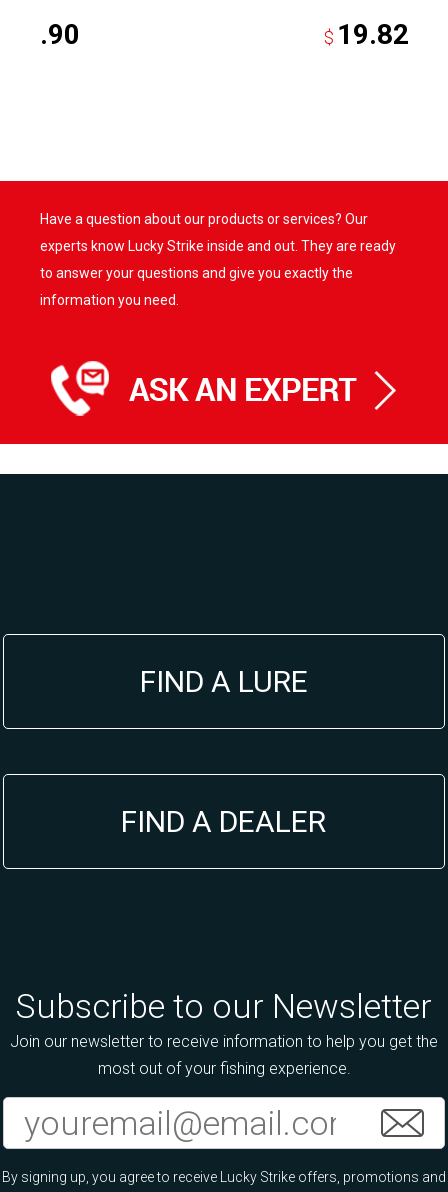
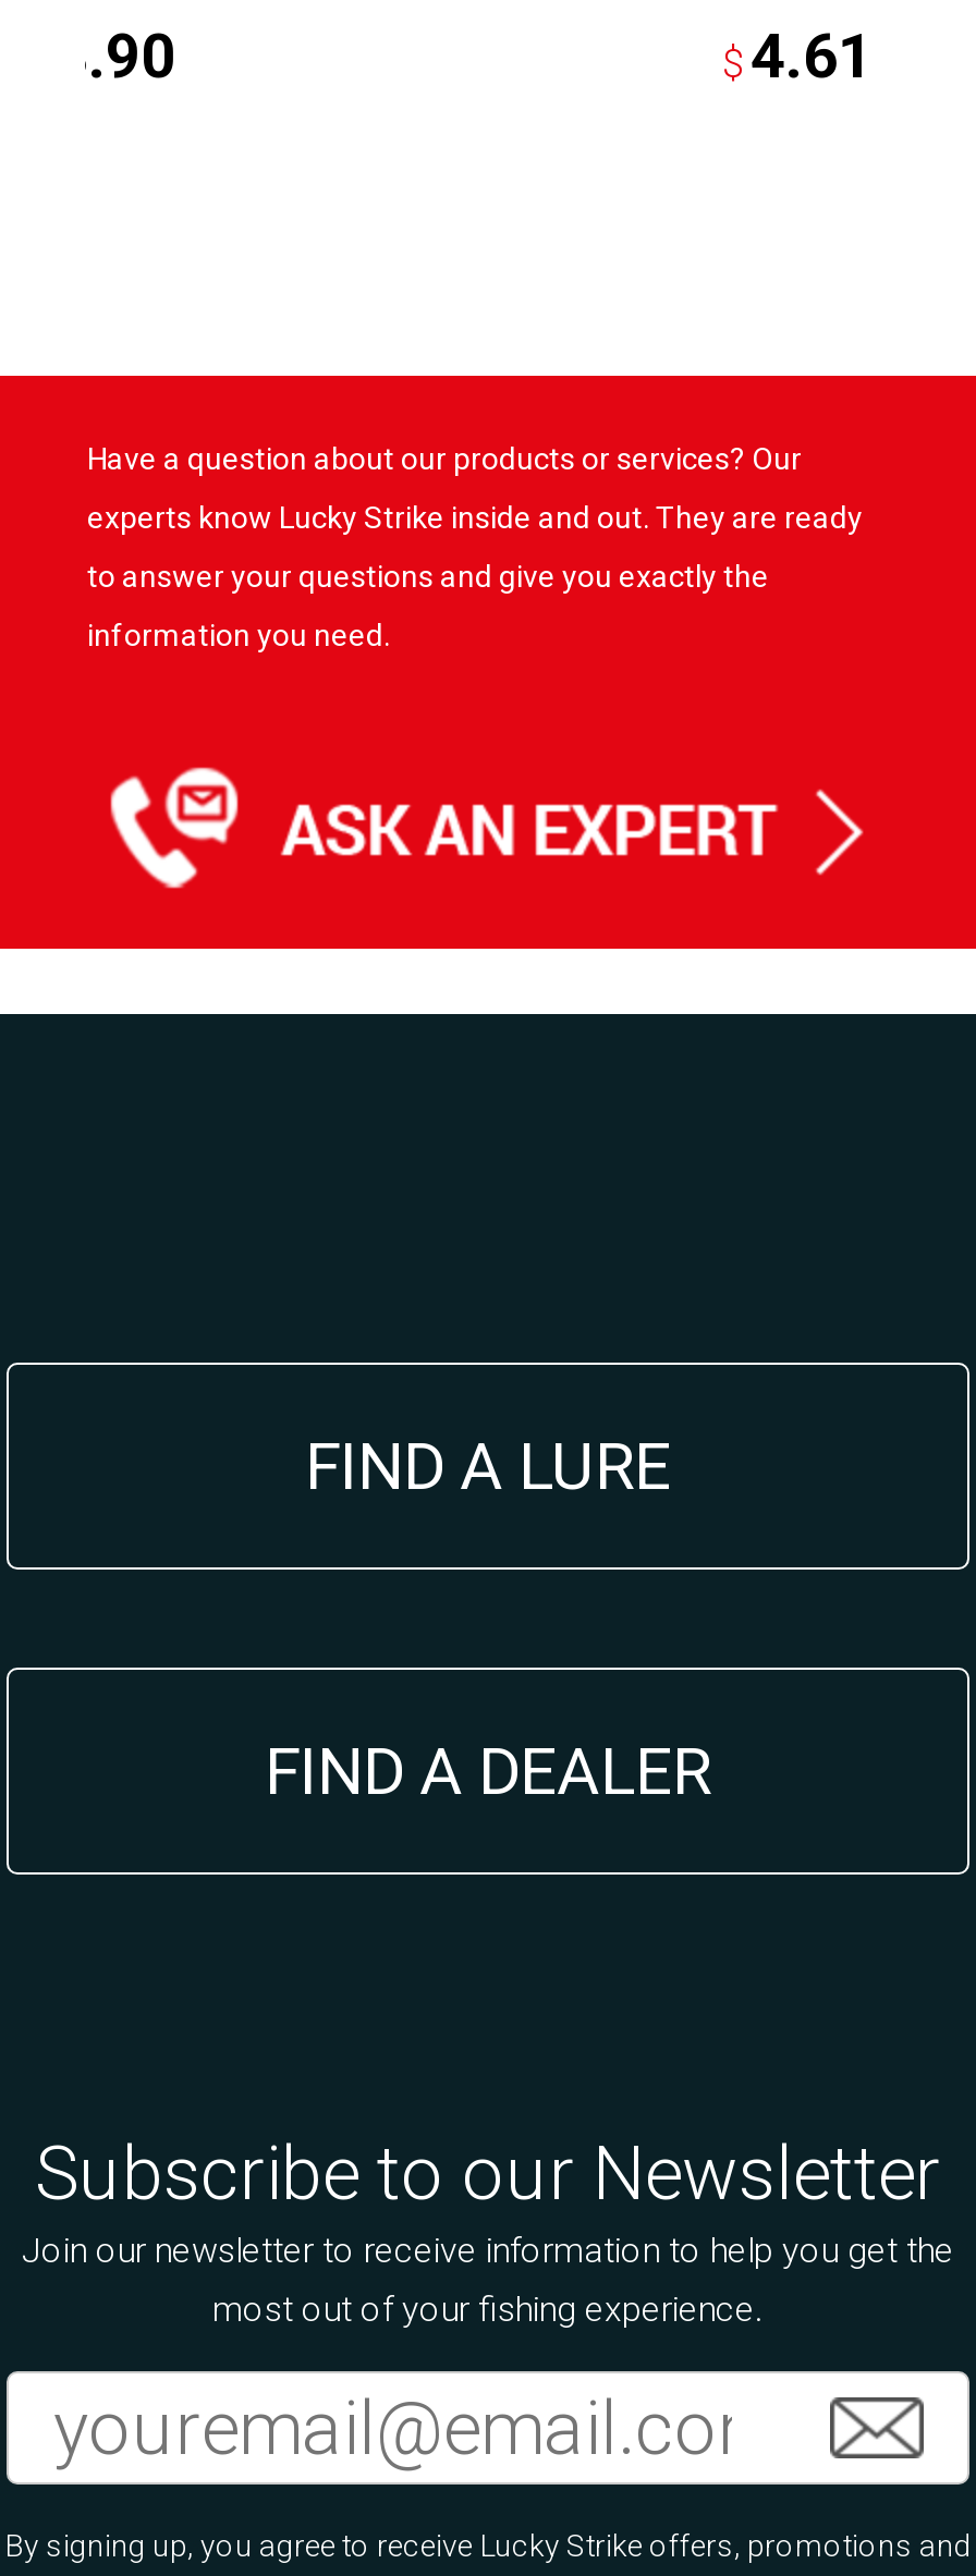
[324,18,409,51] $ 19.82 -> [722,21,873,93] $ 4.61

